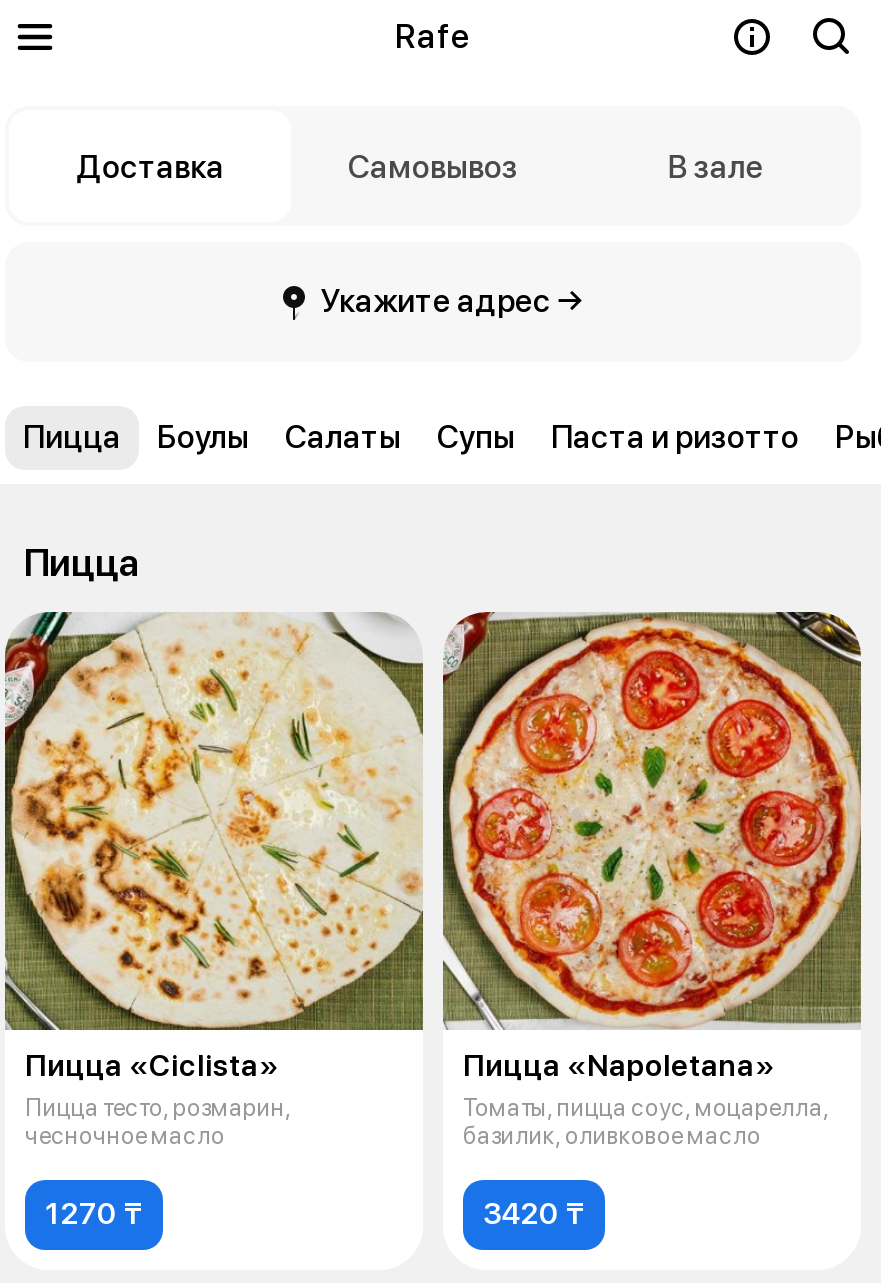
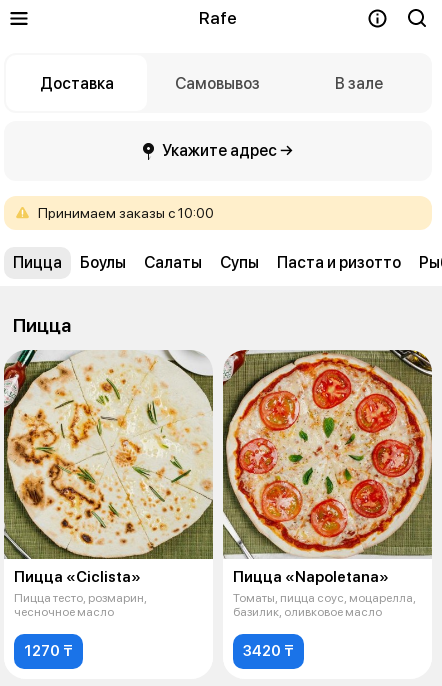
none -> [38,205,214,221] Принимаем заказы с 10:00

